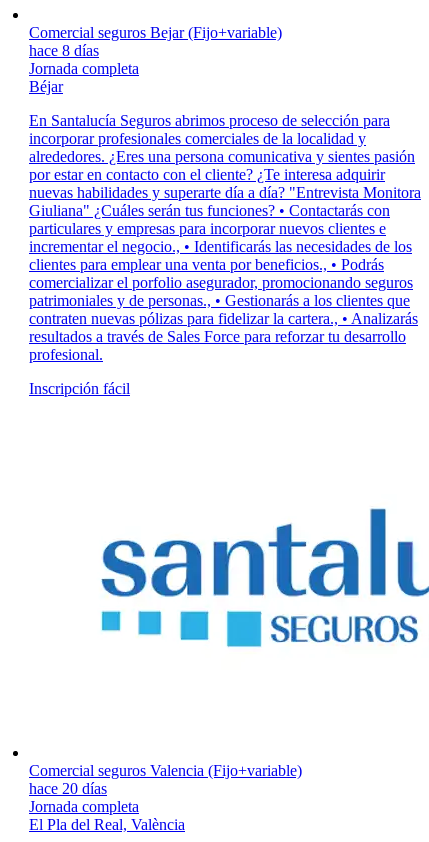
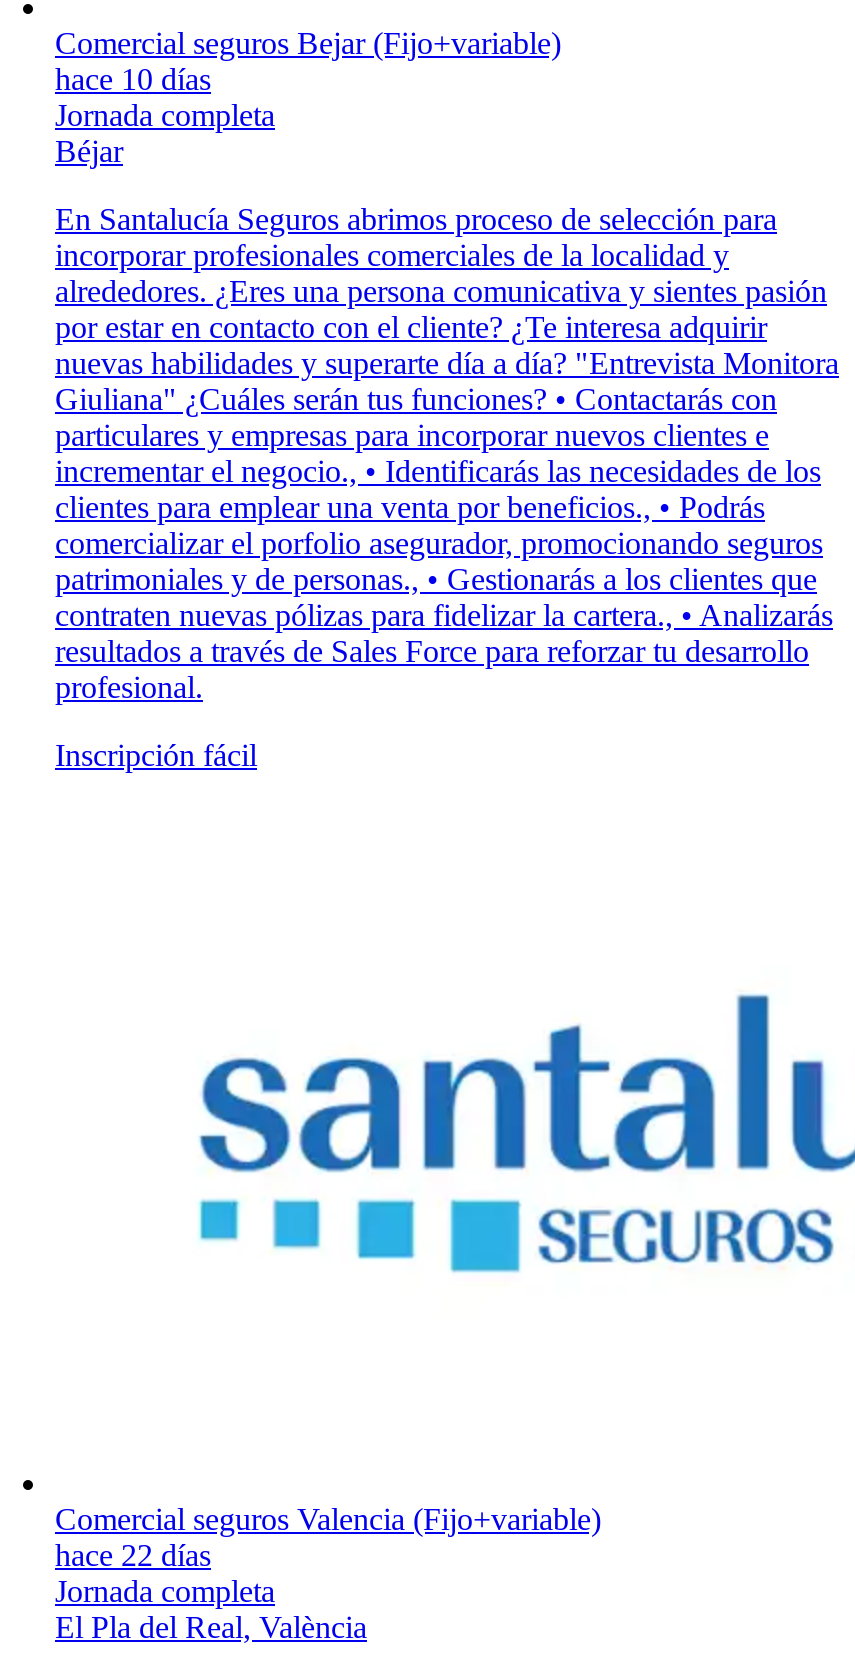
[29,42,99,59] hace 8 días -> [55,62,211,96] hace 10 días
[29,780,107,797] hace 20 días -> [55,1538,211,1572] hace 22 días

